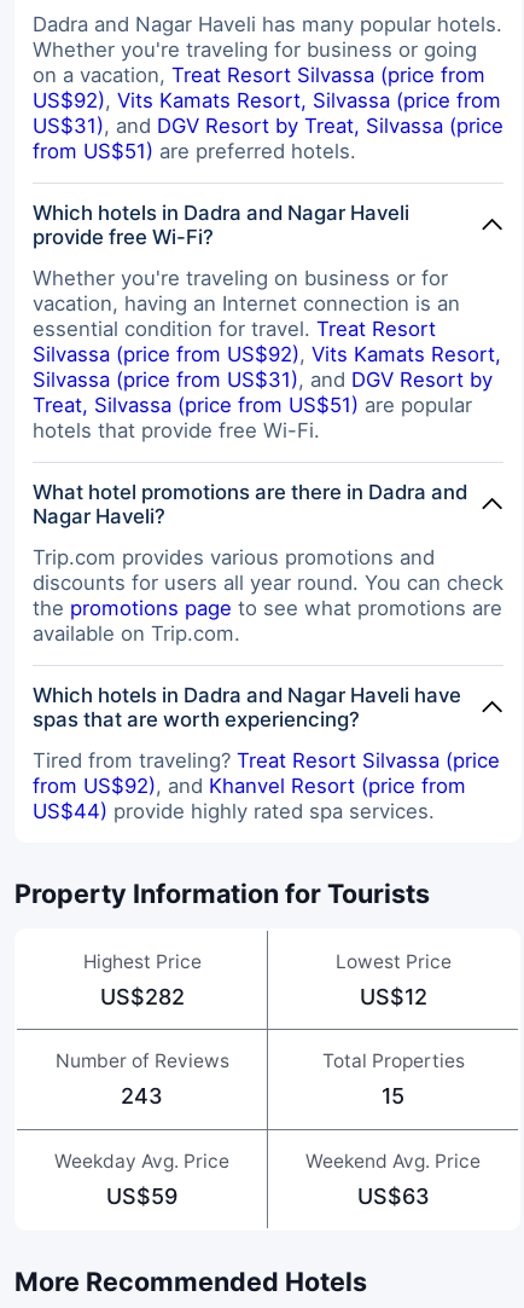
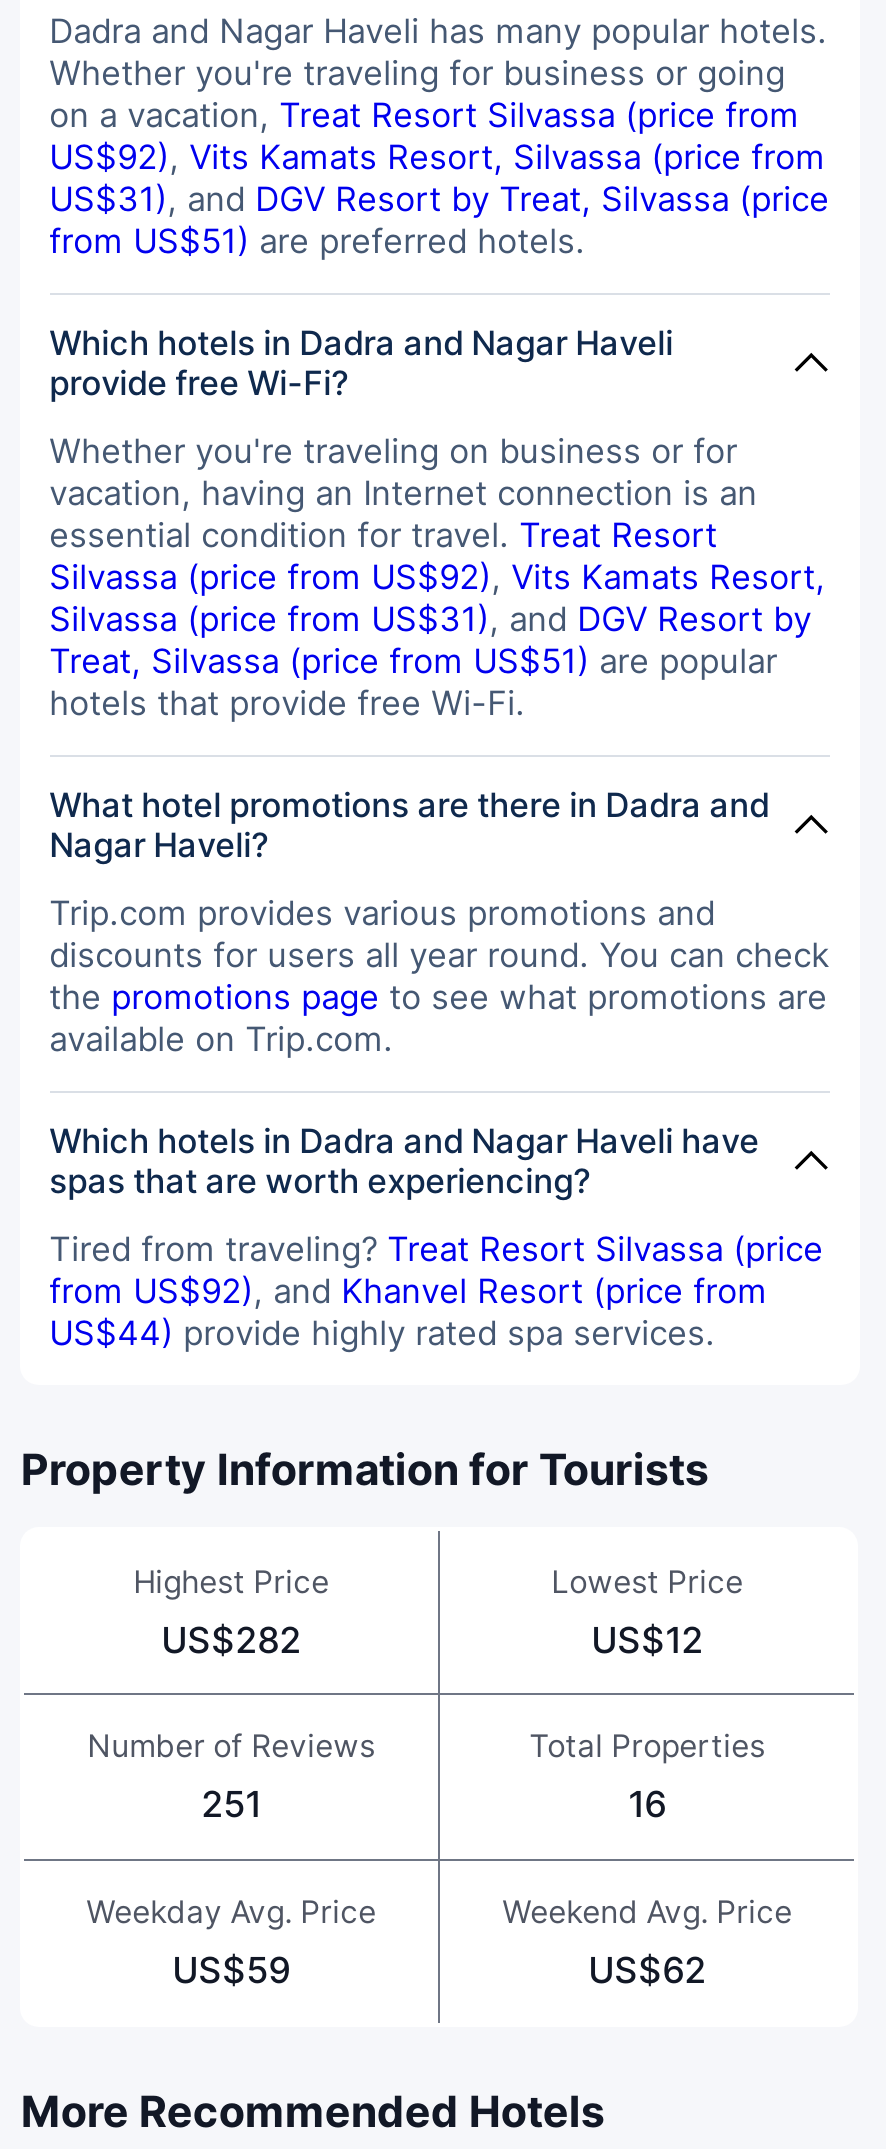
[121,1083,163,1109] 243 -> [201,1783,261,1825] 251
[382,1083,405,1109] 15 -> [628,1783,666,1825] 16
[357,1183,429,1208] US$63 -> [588,1948,706,1990] US$62

